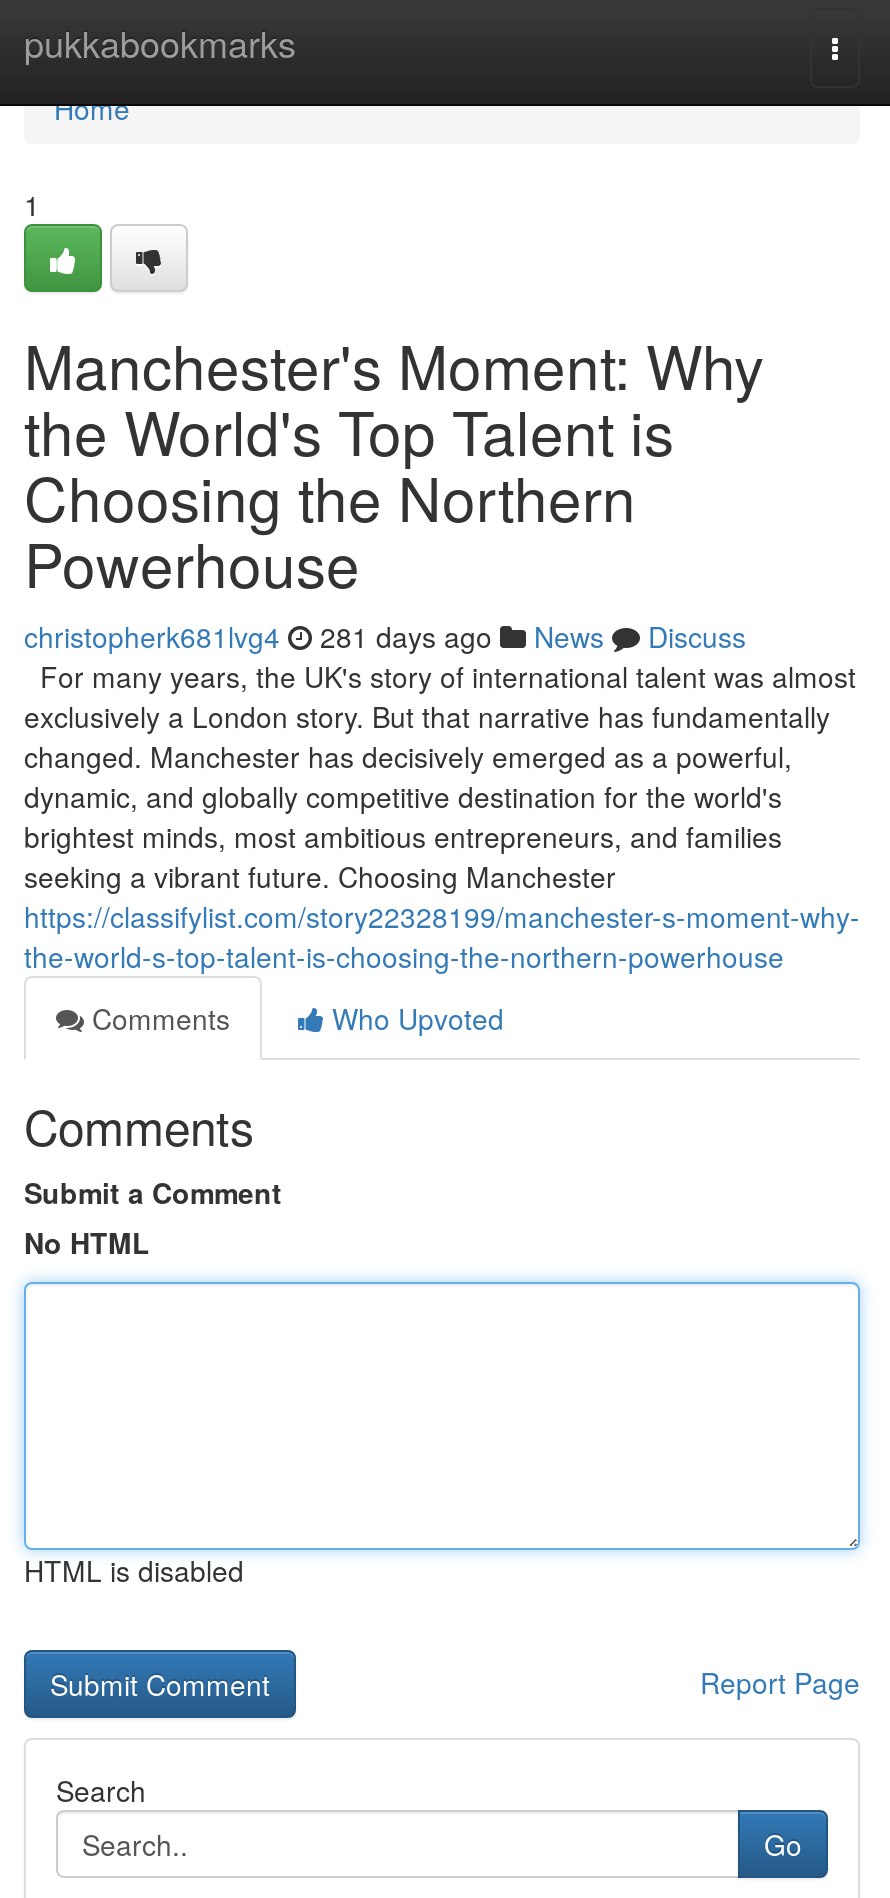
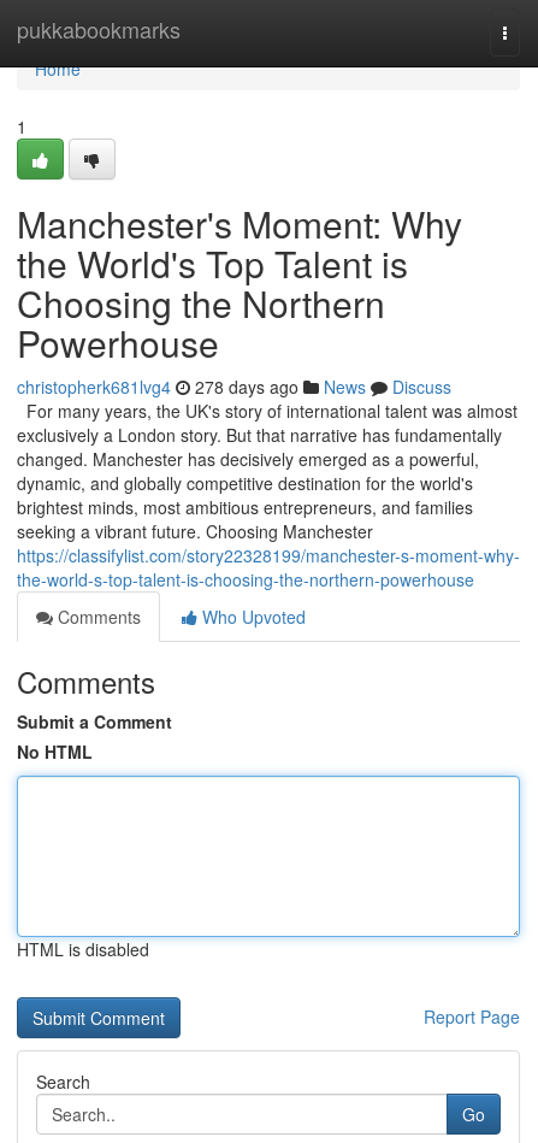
[24,616,746,656] christopherk681lvg4 281 days ago News Discuss -> [17,375,451,399] christopherk681lvg4 278 days ago News Discuss

